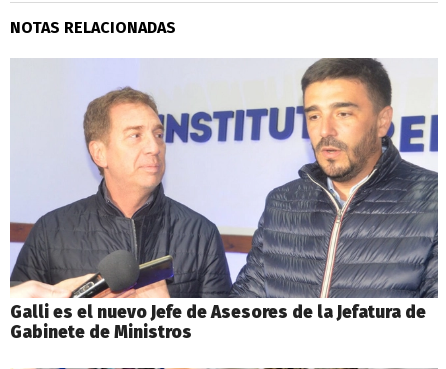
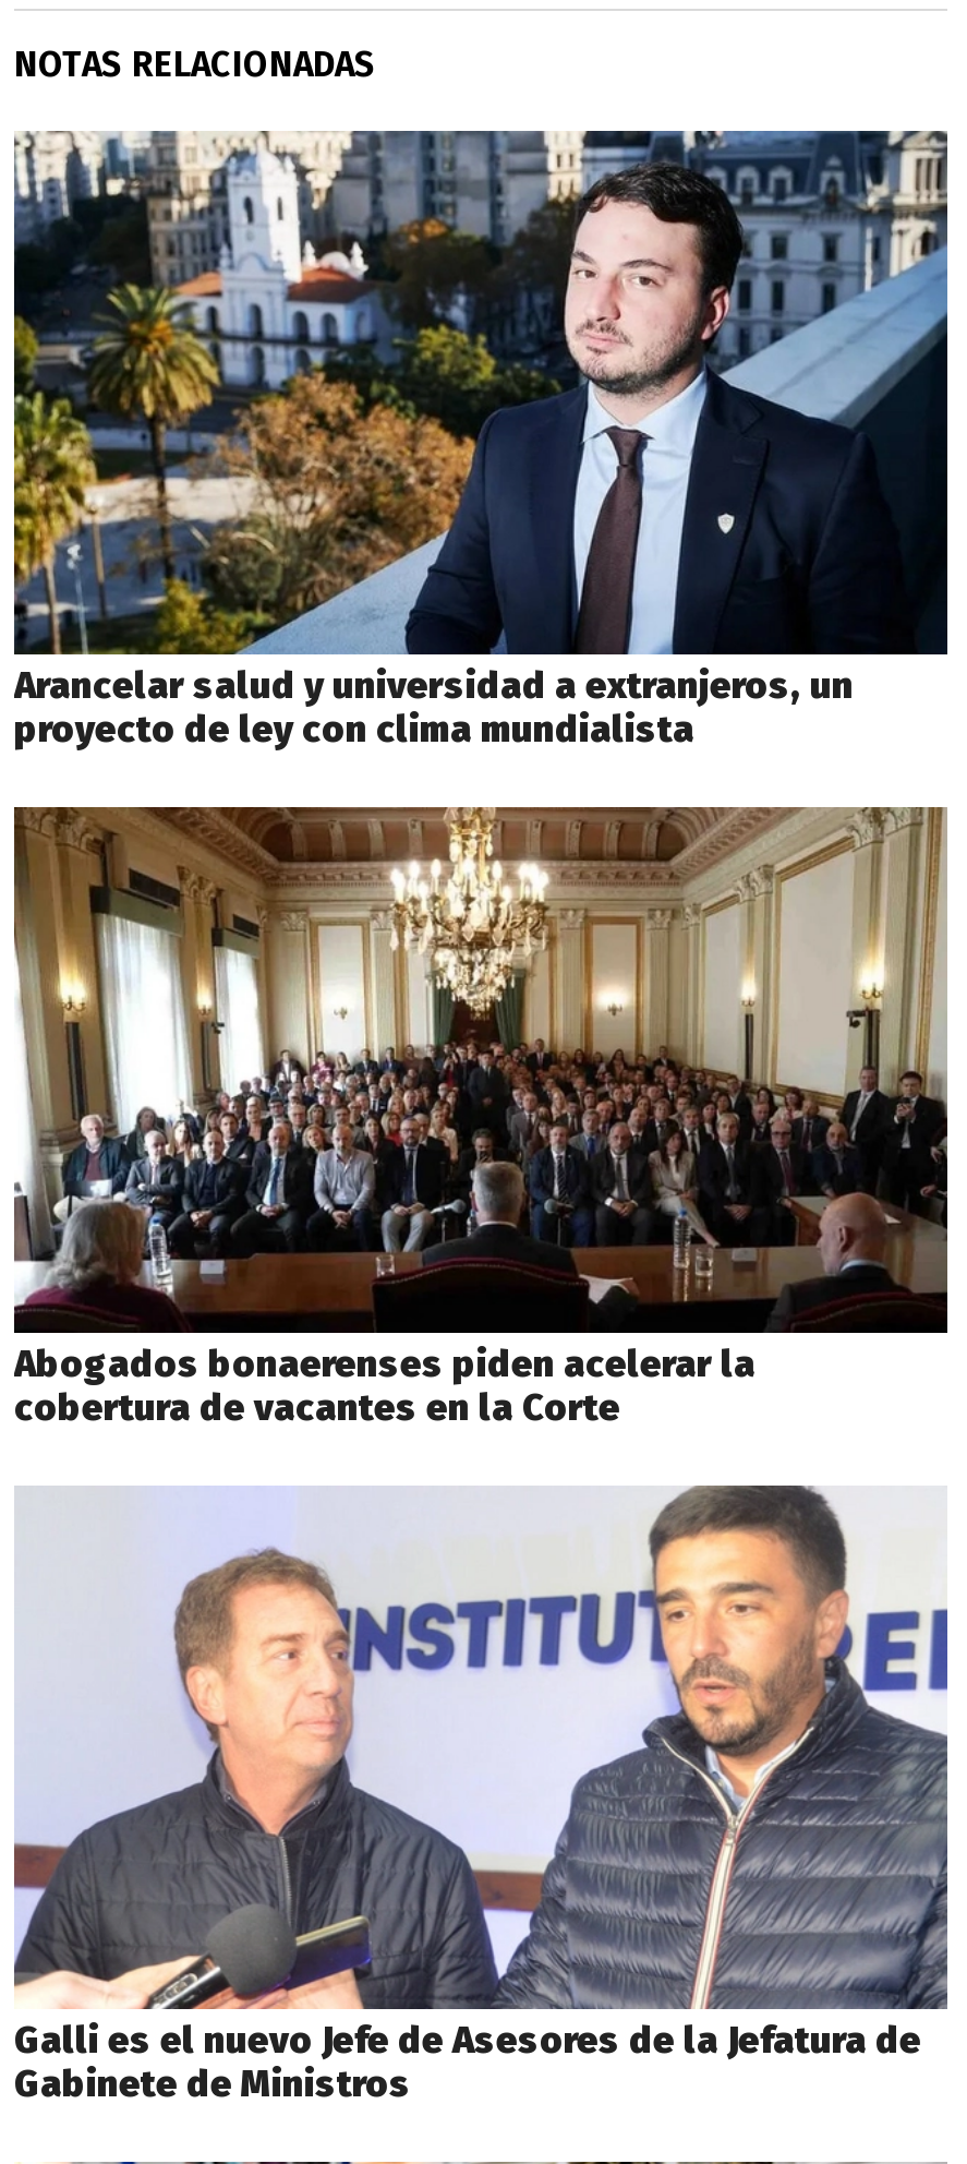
none -> [12,129,950,754] [image] | Arancelar salud y universidad a extranjeros, un | proyecto de ley con clima mundialista
none -> [12,805,950,1431] [image] | Abogados bonaerenses piden acelerar la | cobertura de vacantes en la Corte

